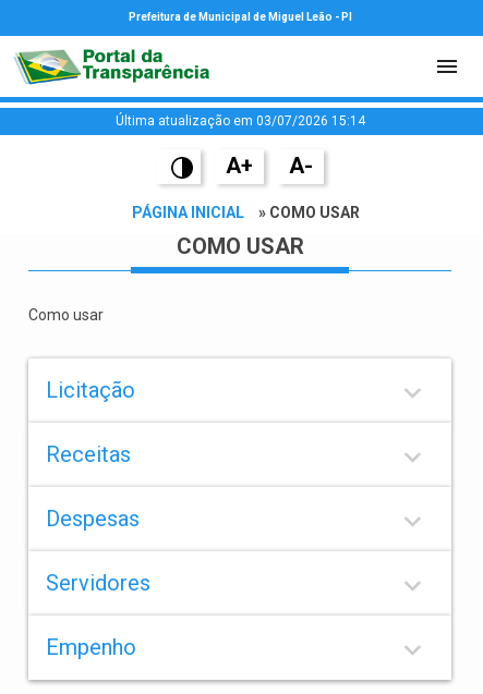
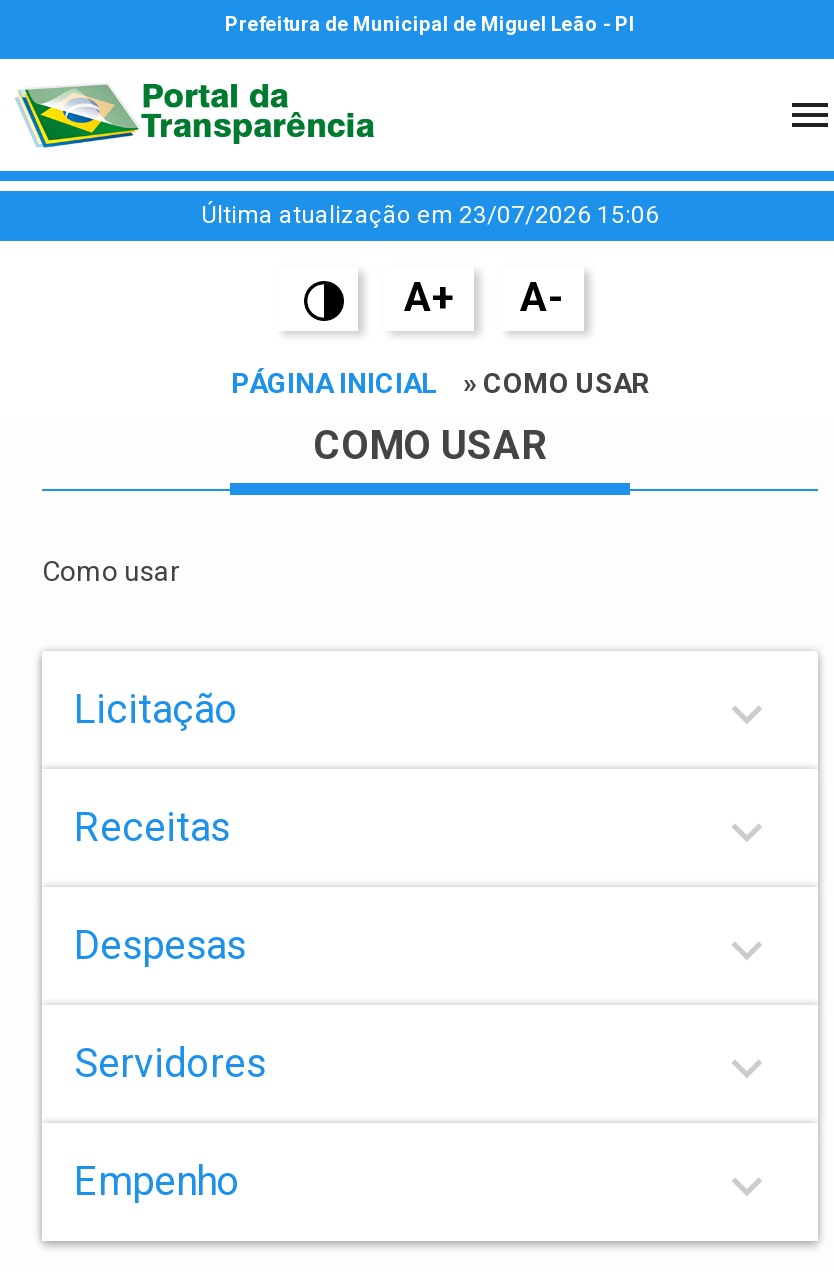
[115,113,365,129] Última atualização em 03/07/2026 15:14 -> [201,201,659,229] Última atualização em 23/07/2026 15:06

